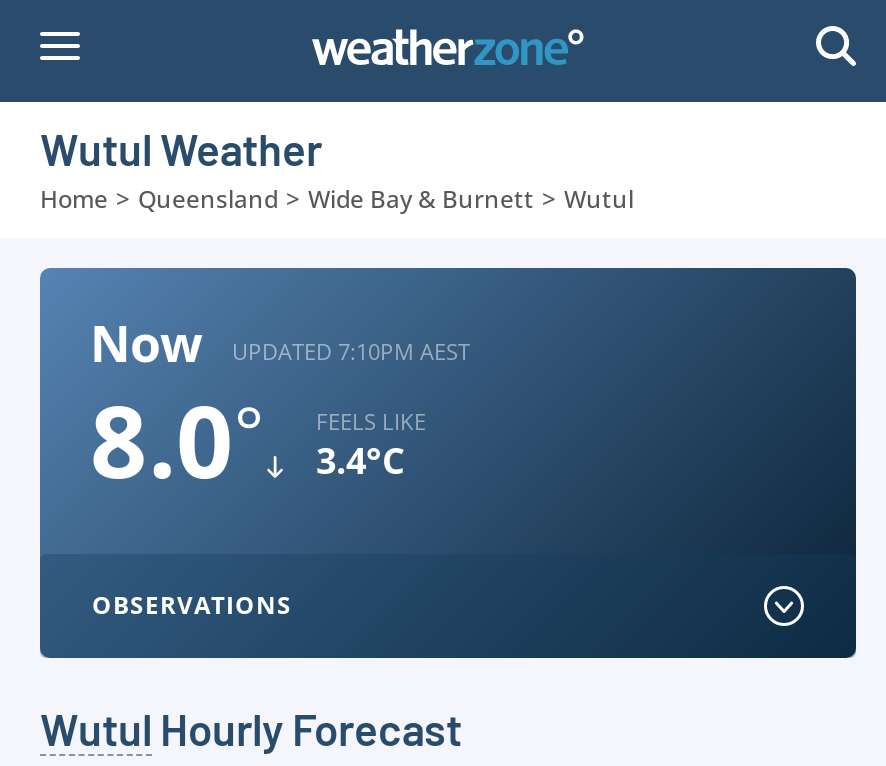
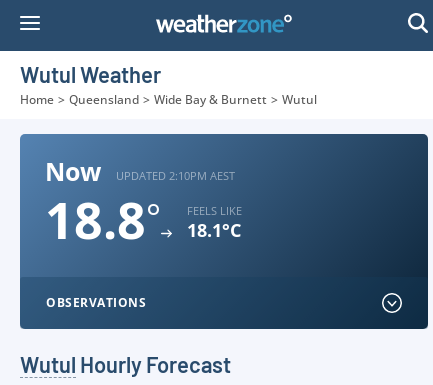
[232,335,470,365] UPDATED 7:10PM AEST -> [116,167,235,182] UPDATED 2:10PM AEST
[90,372,264,508] 8.0° -> [45,186,161,254] 18.8°
[316,436,404,484] 3.4°C -> [187,218,241,242] 18.1°C

